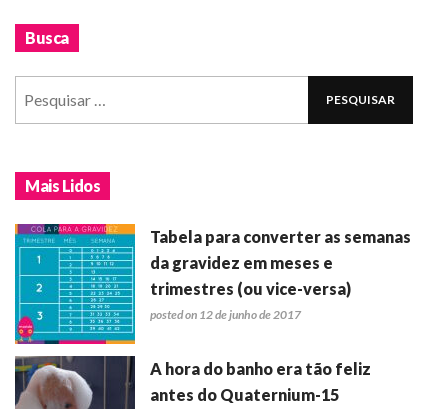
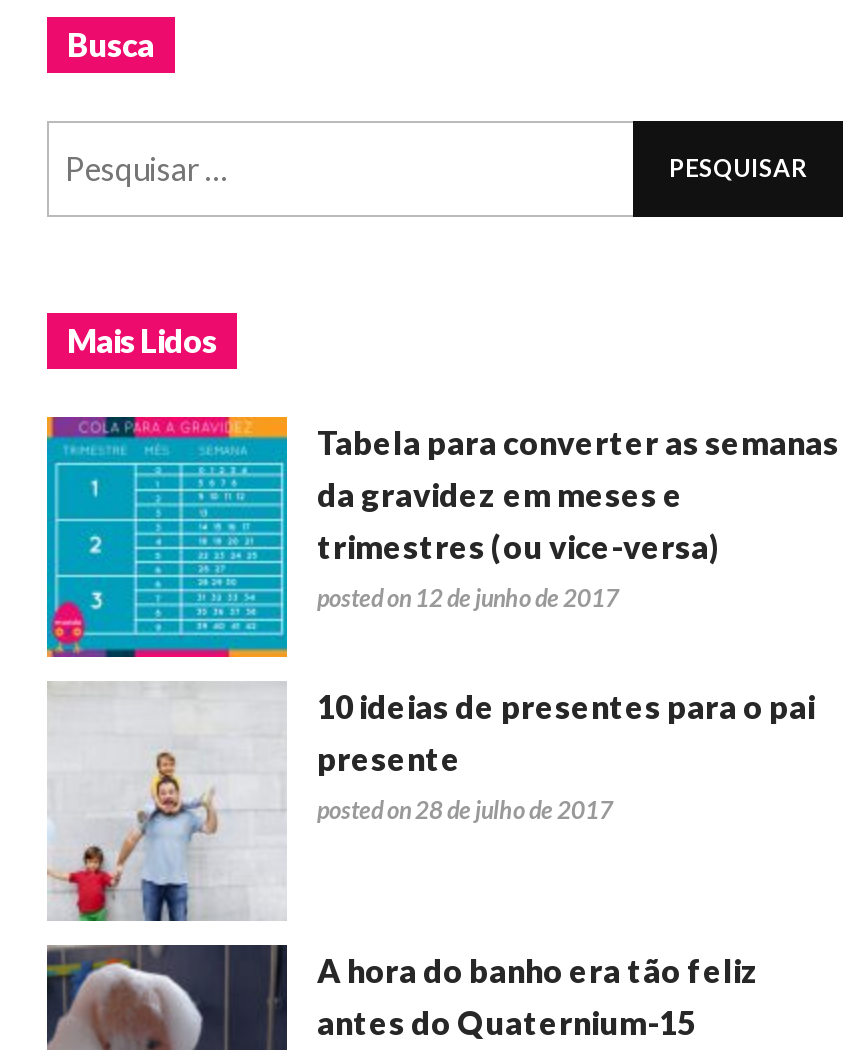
none -> [47,680,815,924] [image] | 10 ideias de presentes para o pai | presente | posted on 28 de julho de 2017

